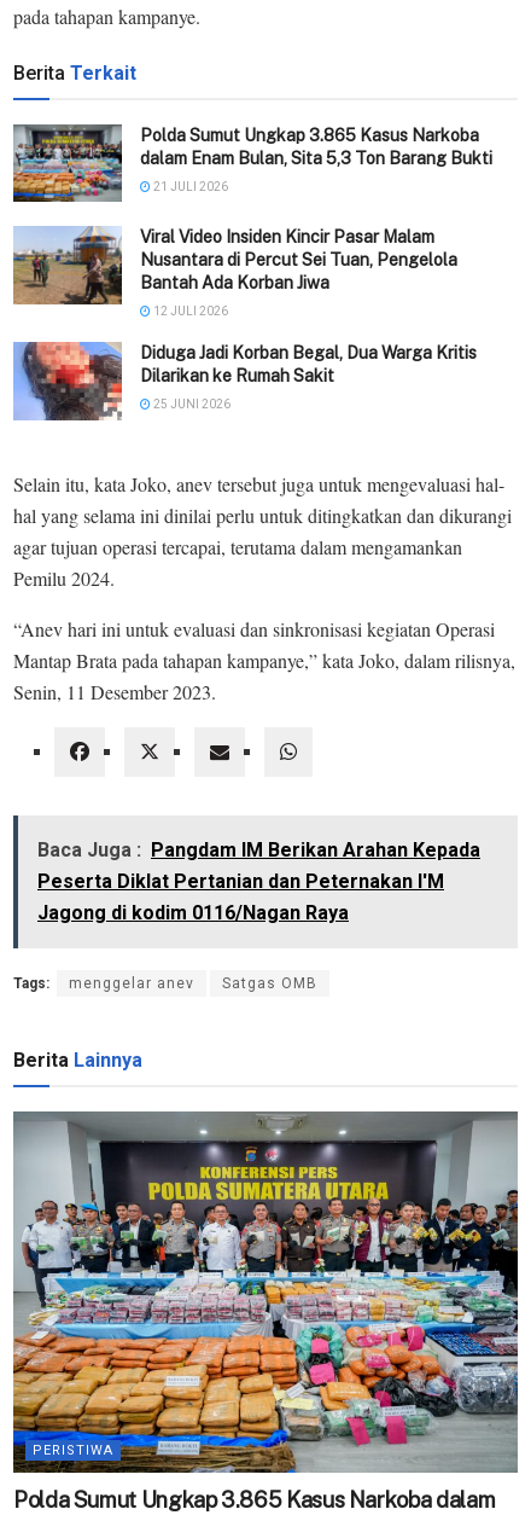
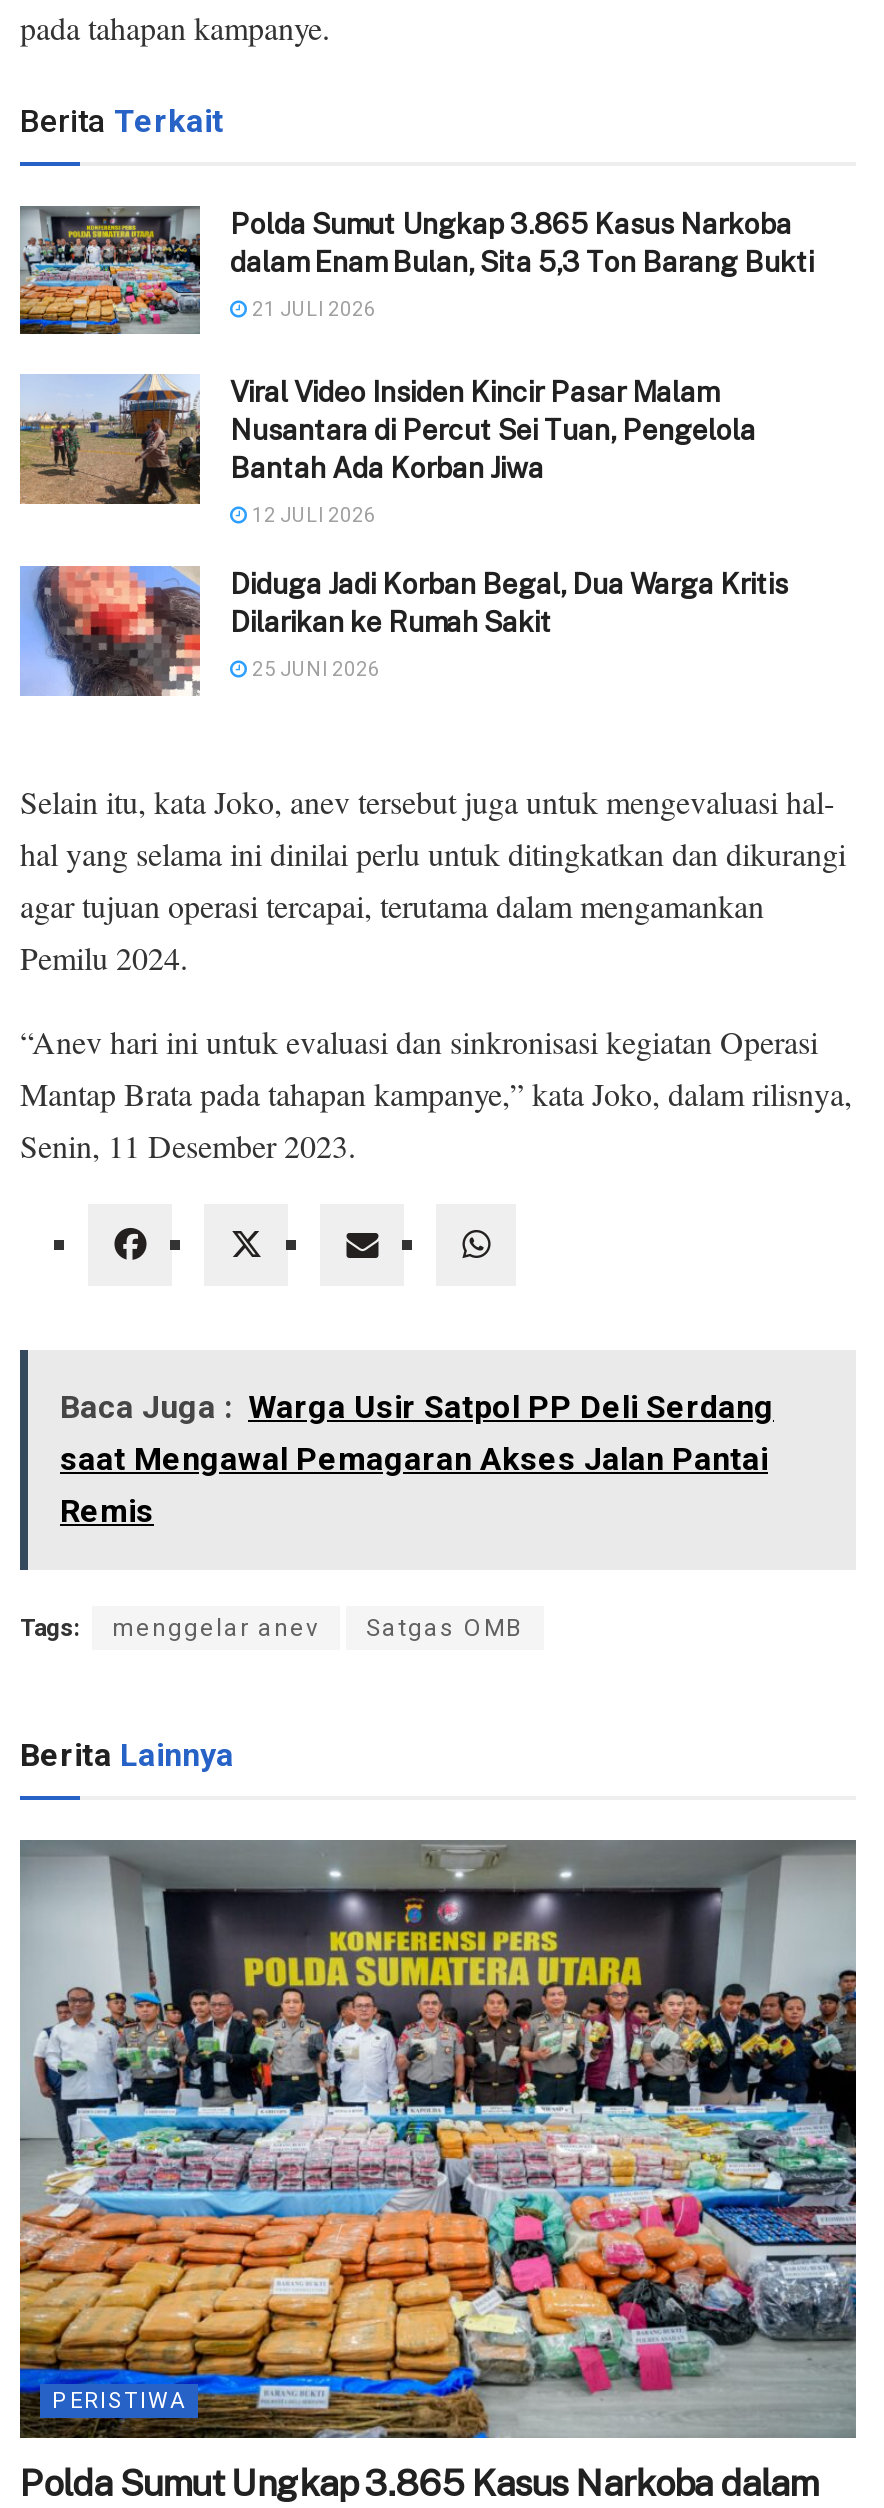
[37,838,480,924] Baca Juga : Pangdam IM Berikan Arahan Kepada | Peserta Diklat Pertanian dan Peternakan I'M | Jagong di kodim 0116/Nagan Raya -> [60,1387,774,1529] Baca Juga : Warga Usir Satpol PP Deli Serdang | saat Mengawal Pemagaran Akses Jalan Pantai | Remis

